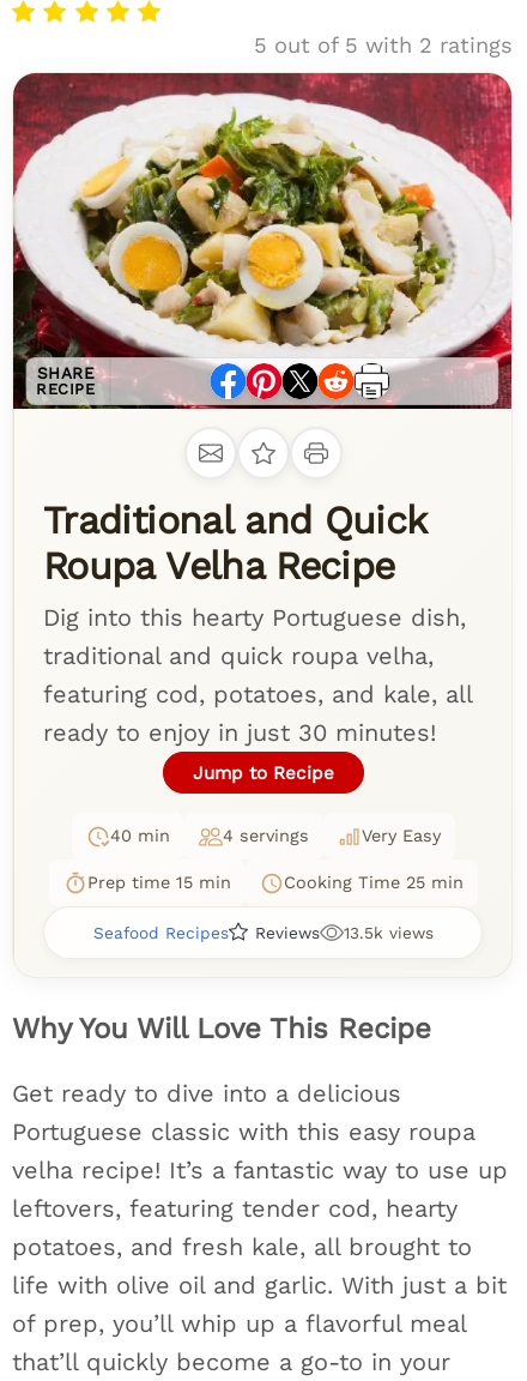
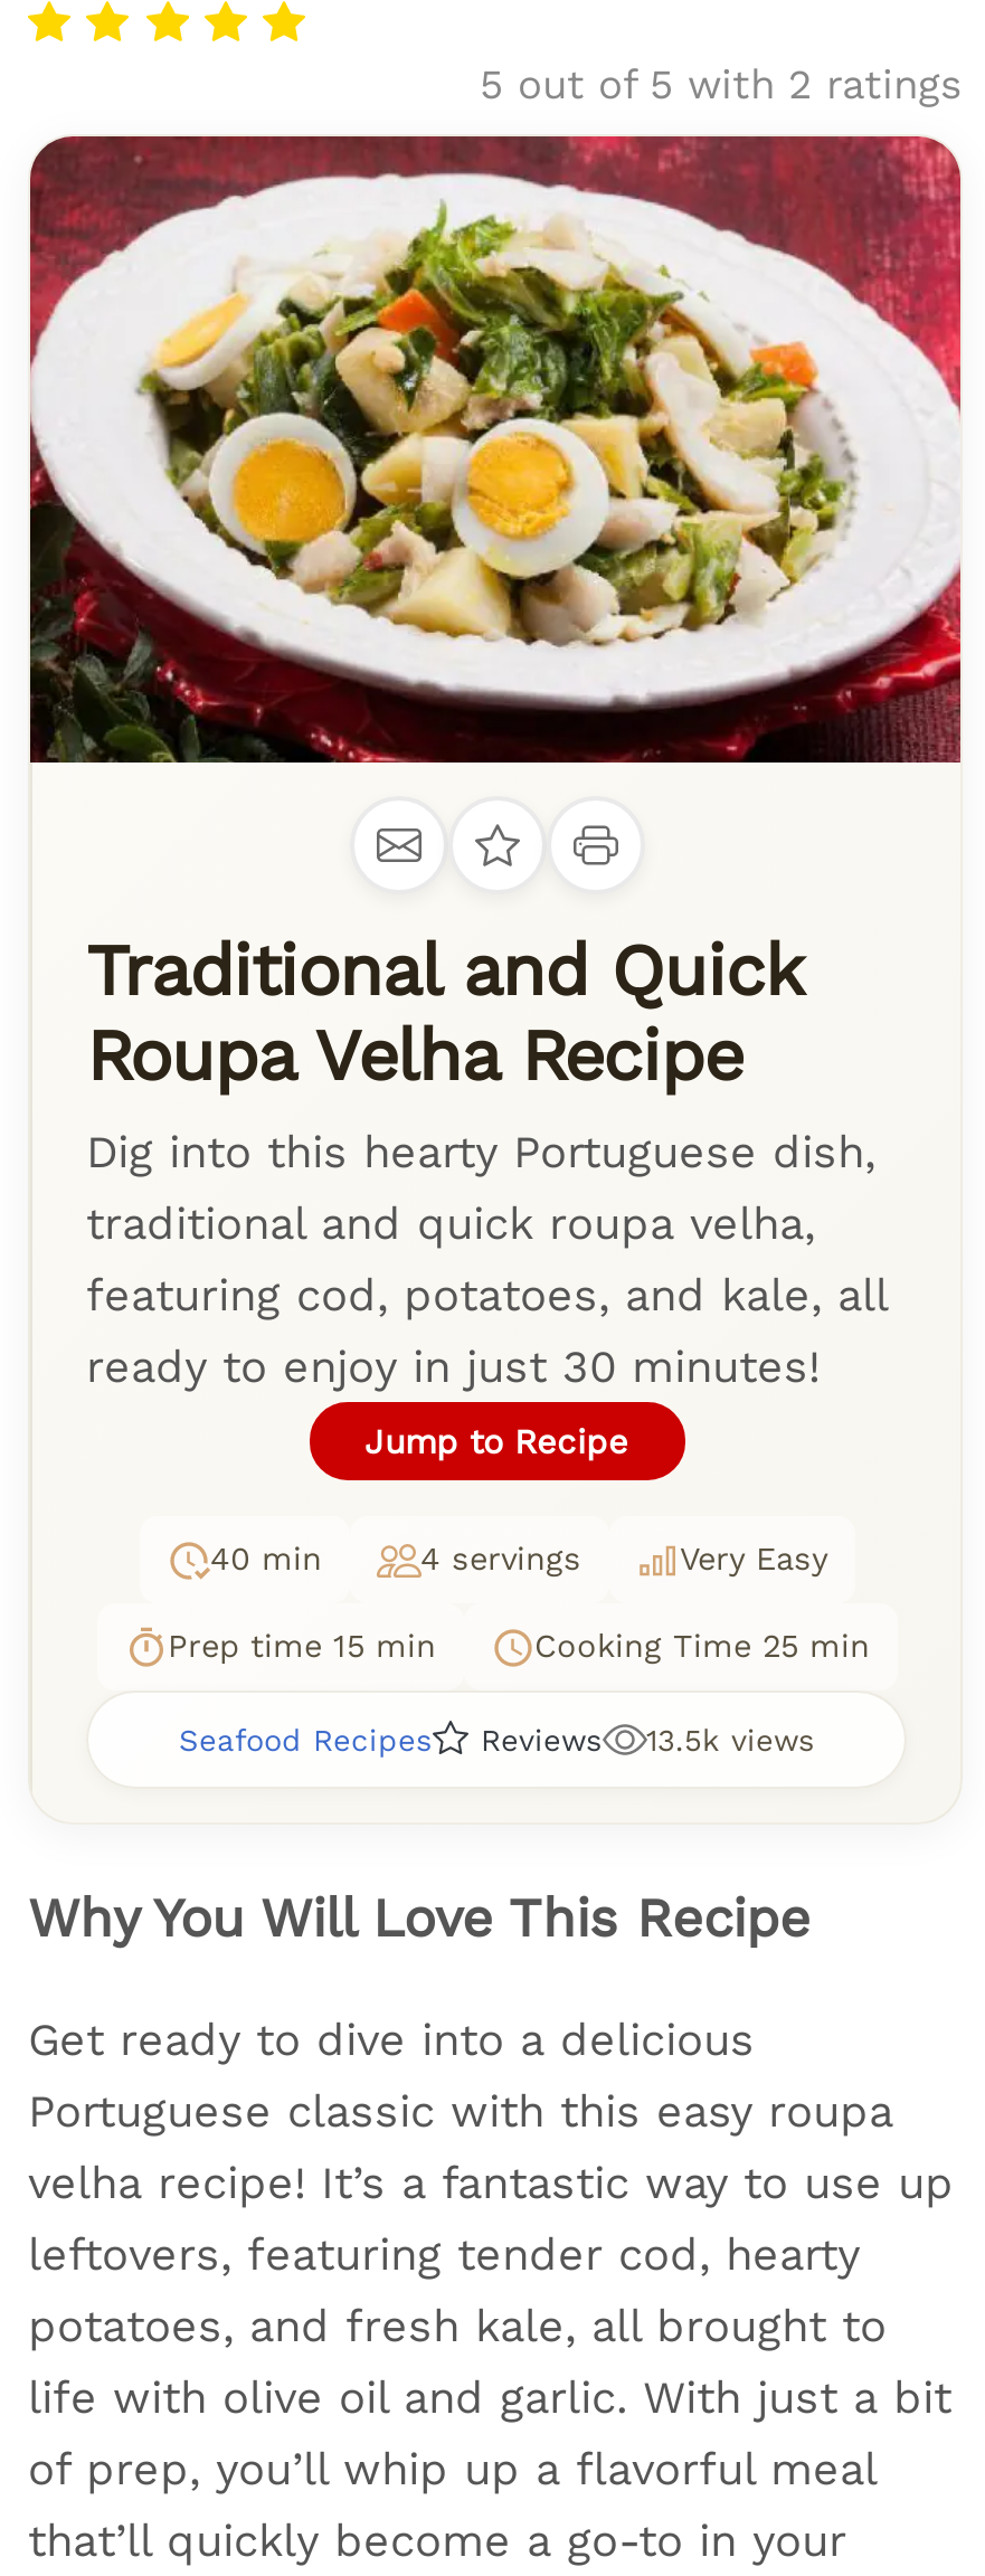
[36,363,95,398] SHARE | RECIPE -> none
[113,356,499,406] [image] -> [216,666,936,758] [image]

